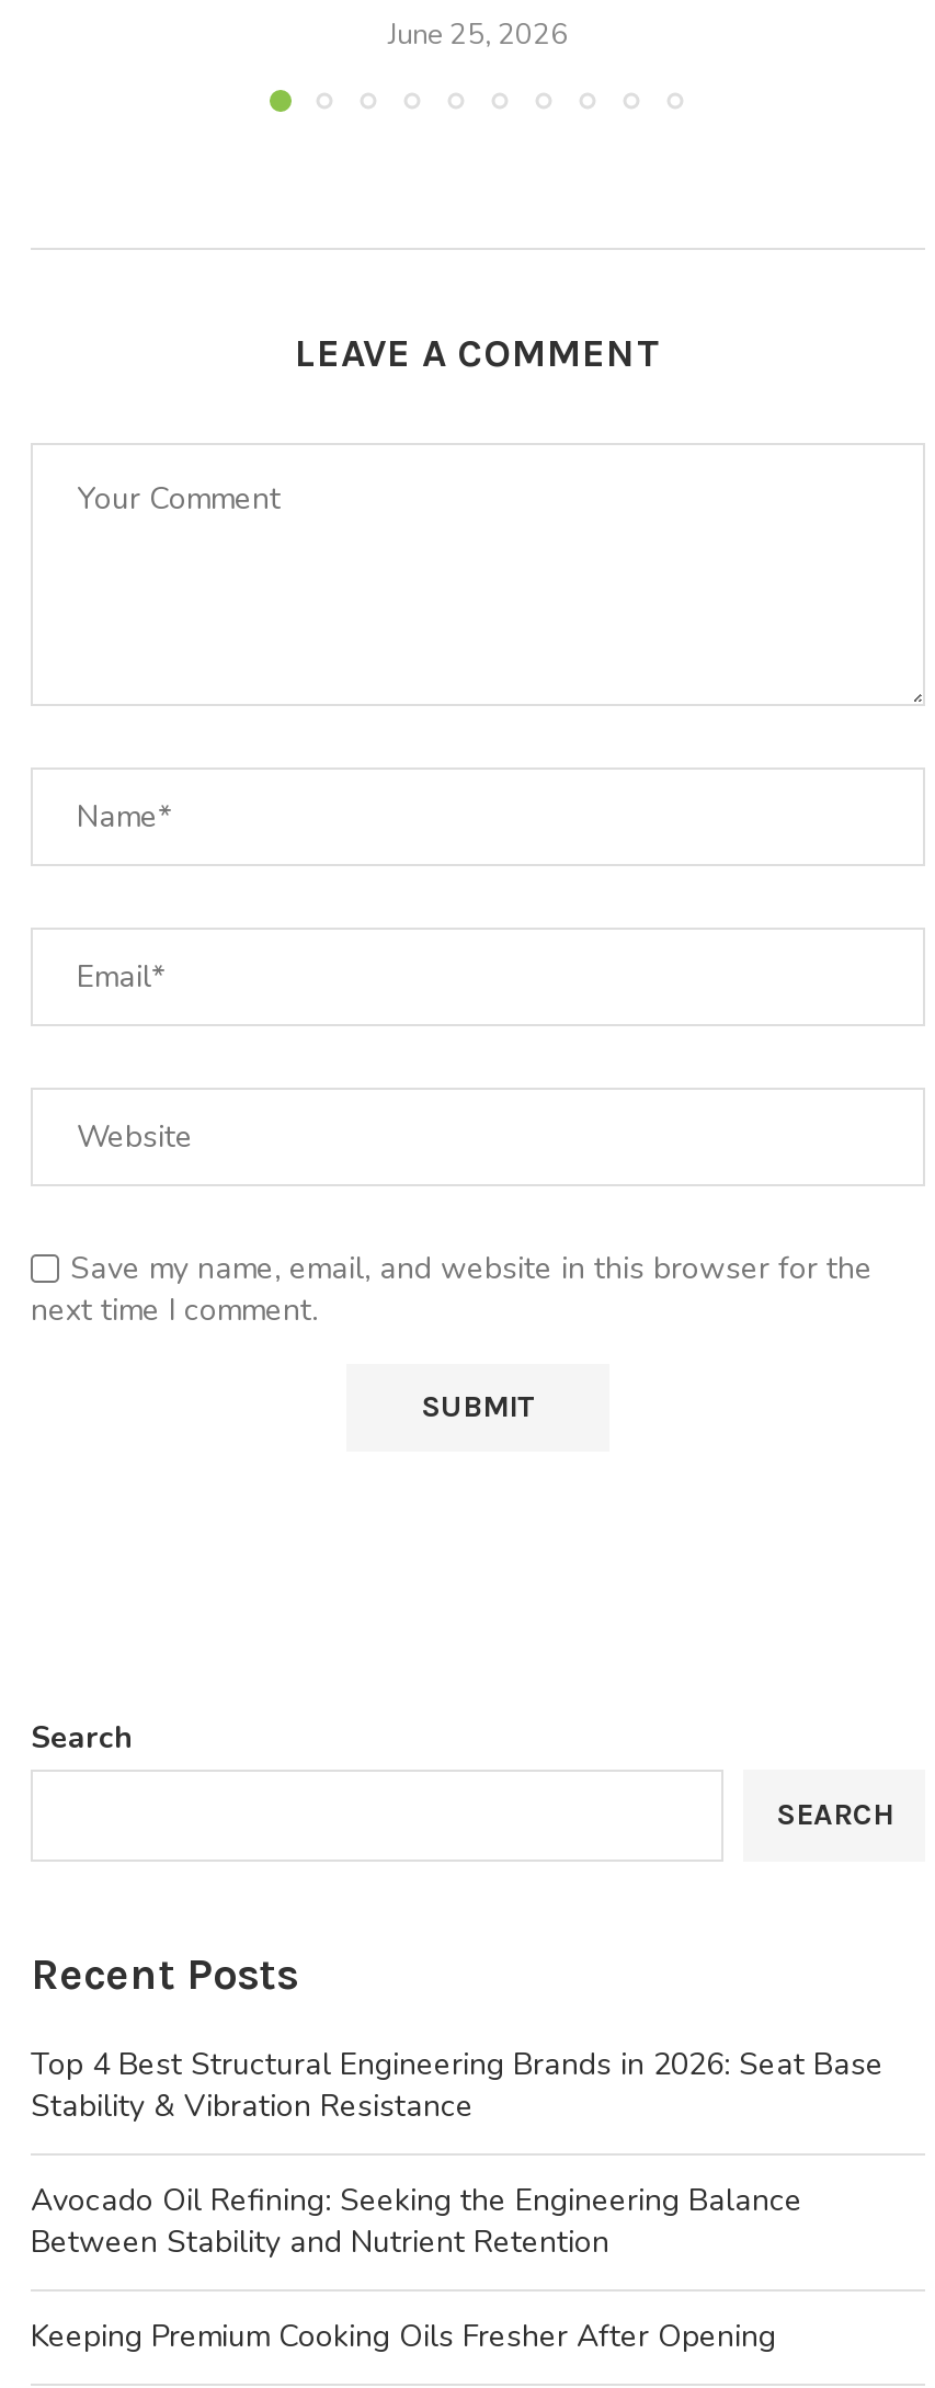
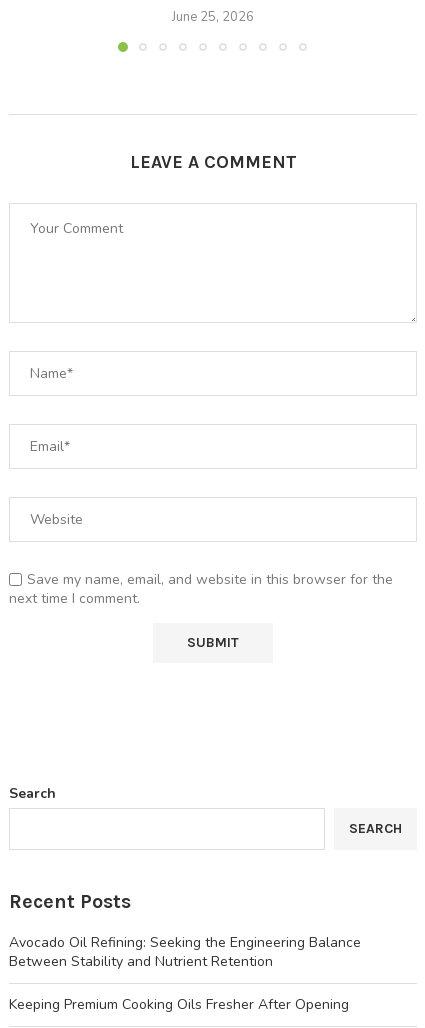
[31,2044,883,2127] Top 4 Best Structural Engineering Brands in 2026: Seat Base | Stability & Vibration Resistance -> none

